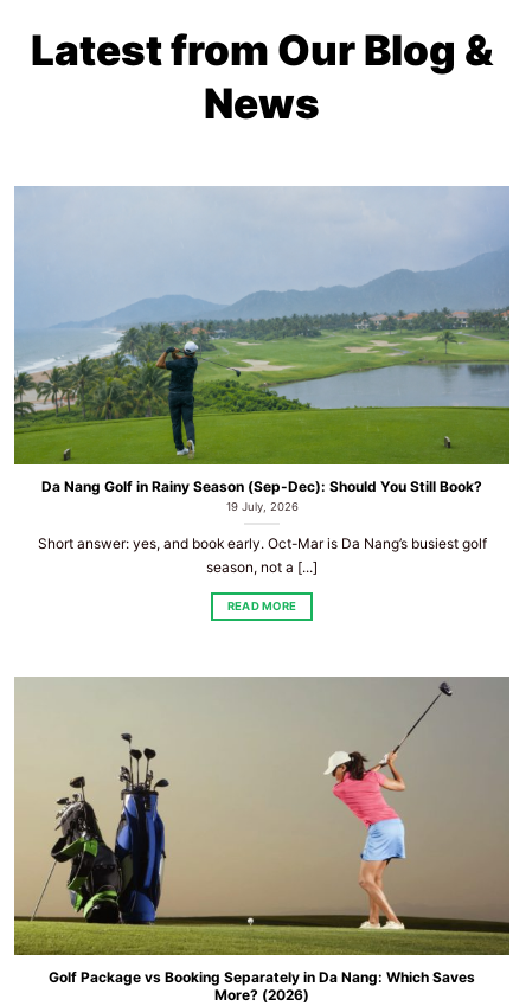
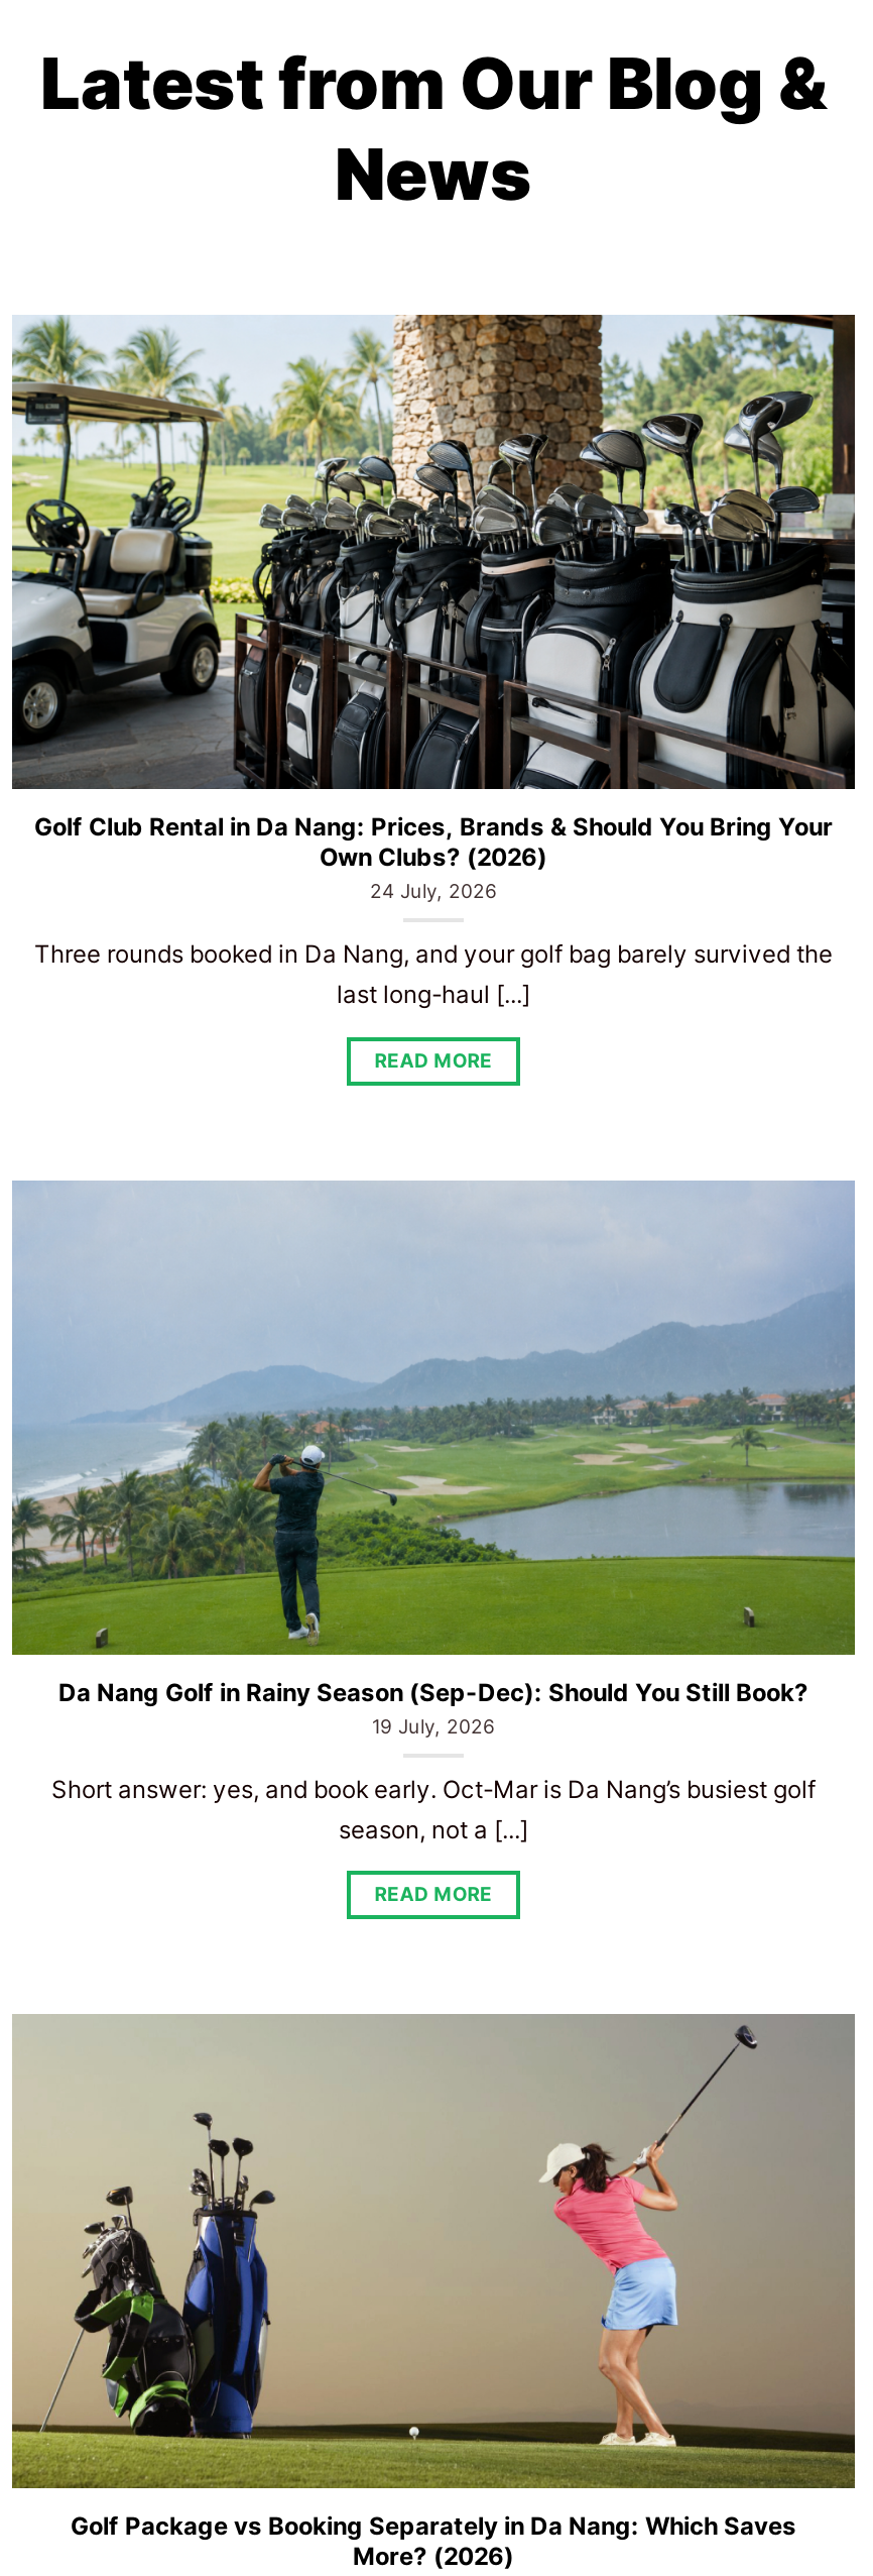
none -> [10,313,857,1072] [image] | Golf Club Rental in Da Nang: Prices, Brands & Should You Bring Your | Own Clubs? (2026) | 24 July, 2026 | Three rounds booked in Da Nang, and your golf bag barely survived the | last long-haul [...] | READ MORE

